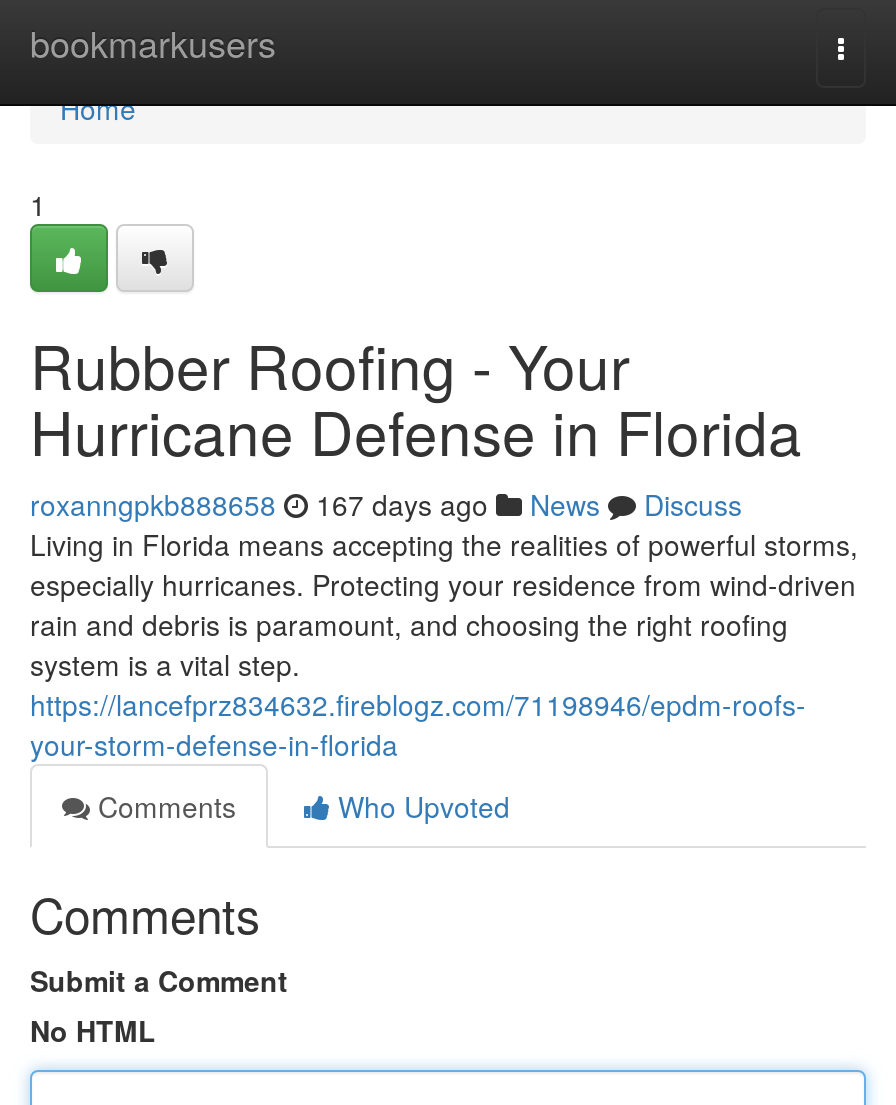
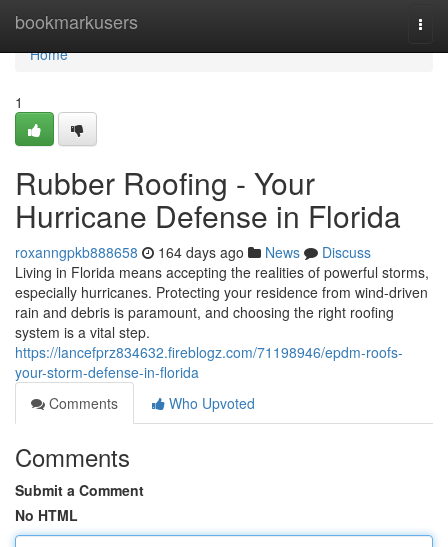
[30,484,742,524] roxanngpkb888658 167 days ago News Discuss -> [15,242,371,262] roxanngpkb888658 164 days ago News Discuss

